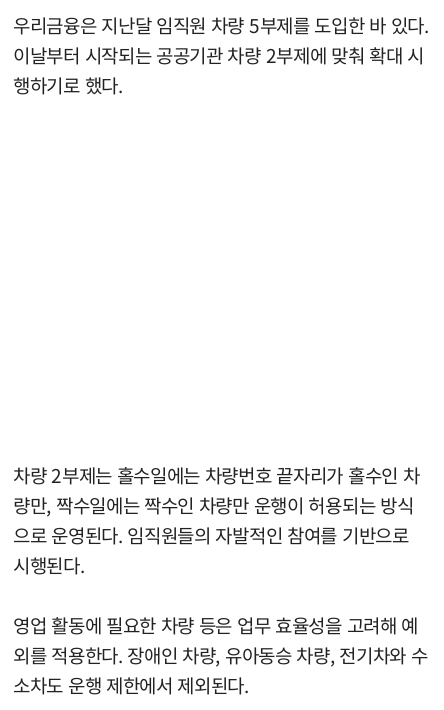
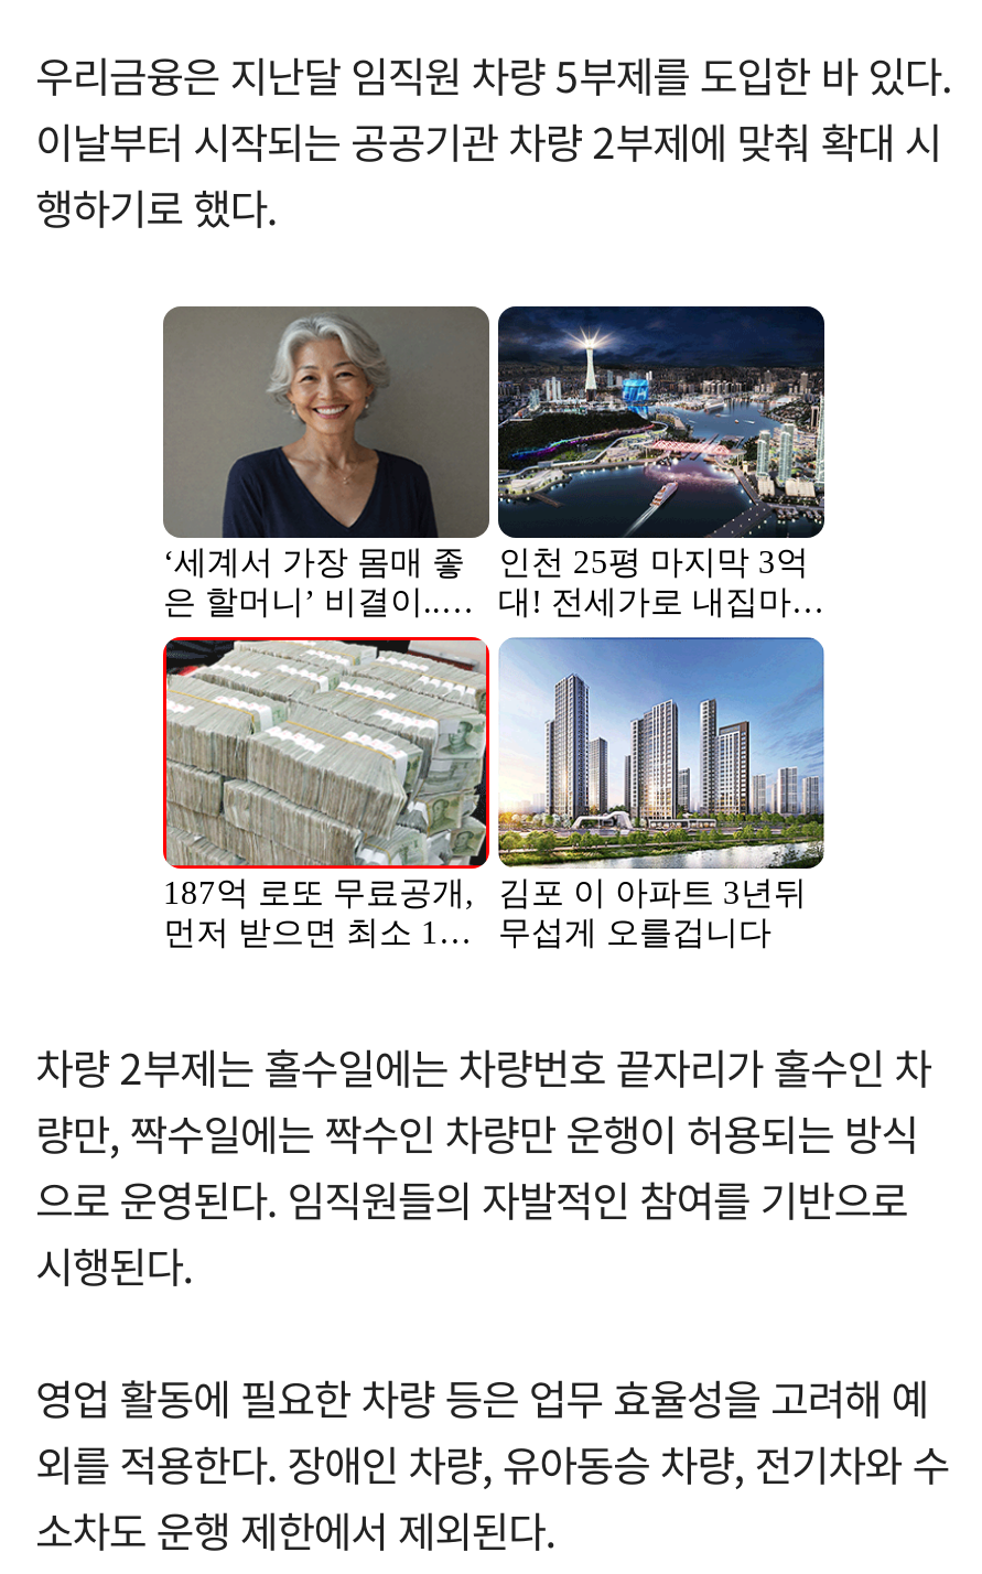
none -> [161,304,827,619] [image]
none -> [161,635,827,950] [image]

